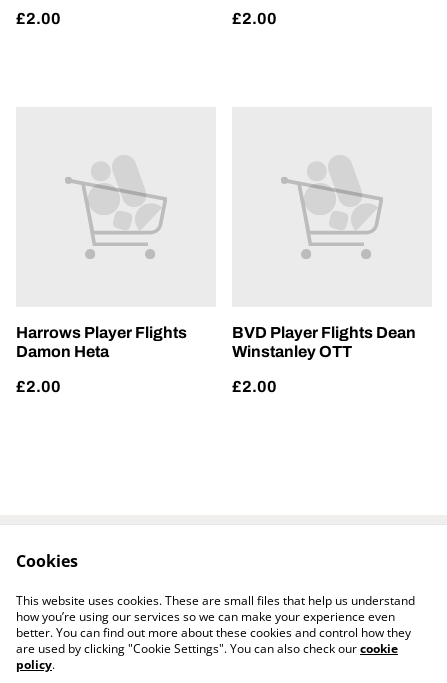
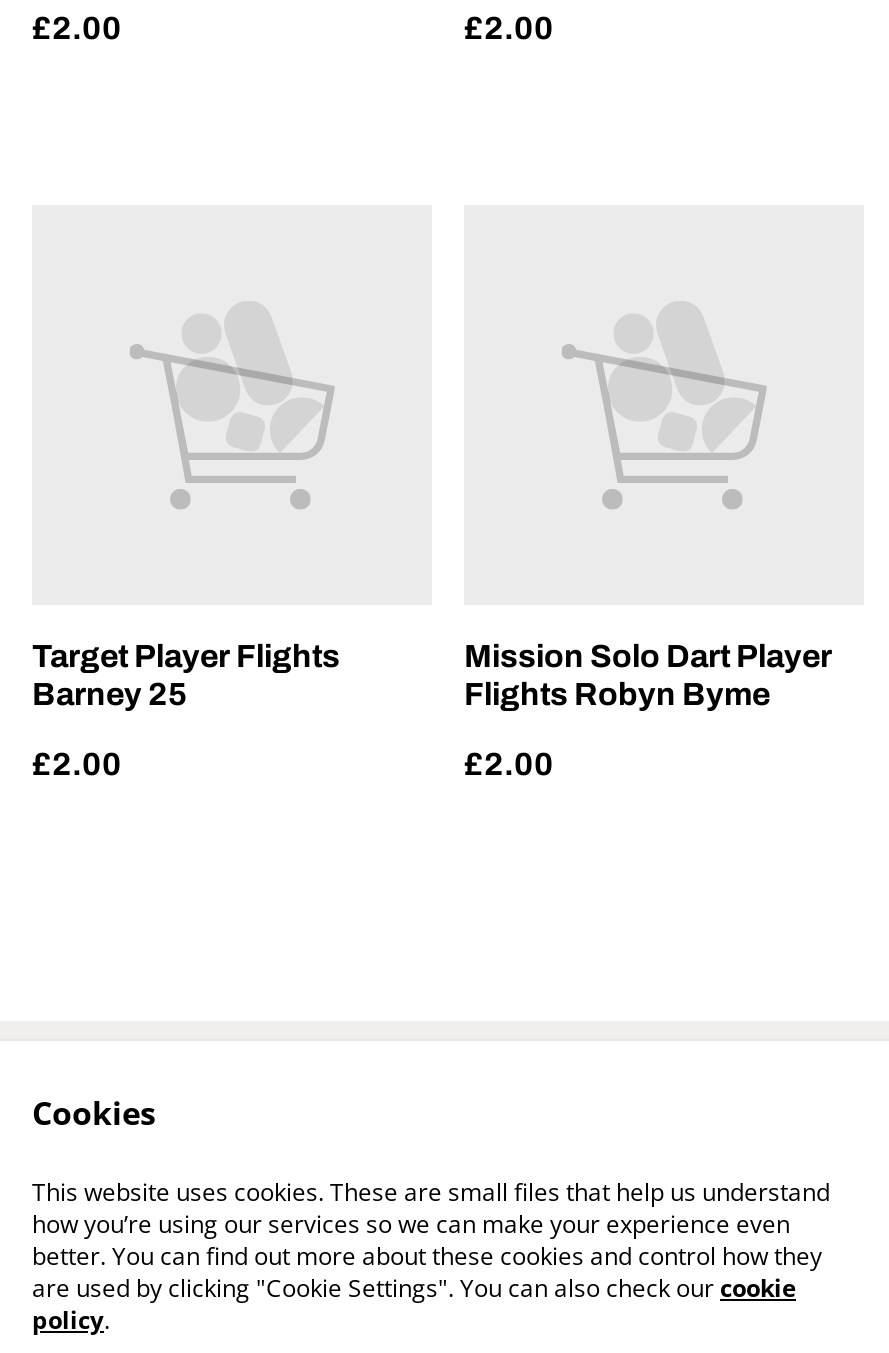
[16,324,187,360] Harrows Player Flights | Damon Heta -> [32,639,340,711] Target Player Flights | Barney 25
[232,324,416,360] BVD Player Flights Dean | Winstanley OTT -> [464,639,832,711] Mission Solo Dart Player | Flights Robyn Byme

